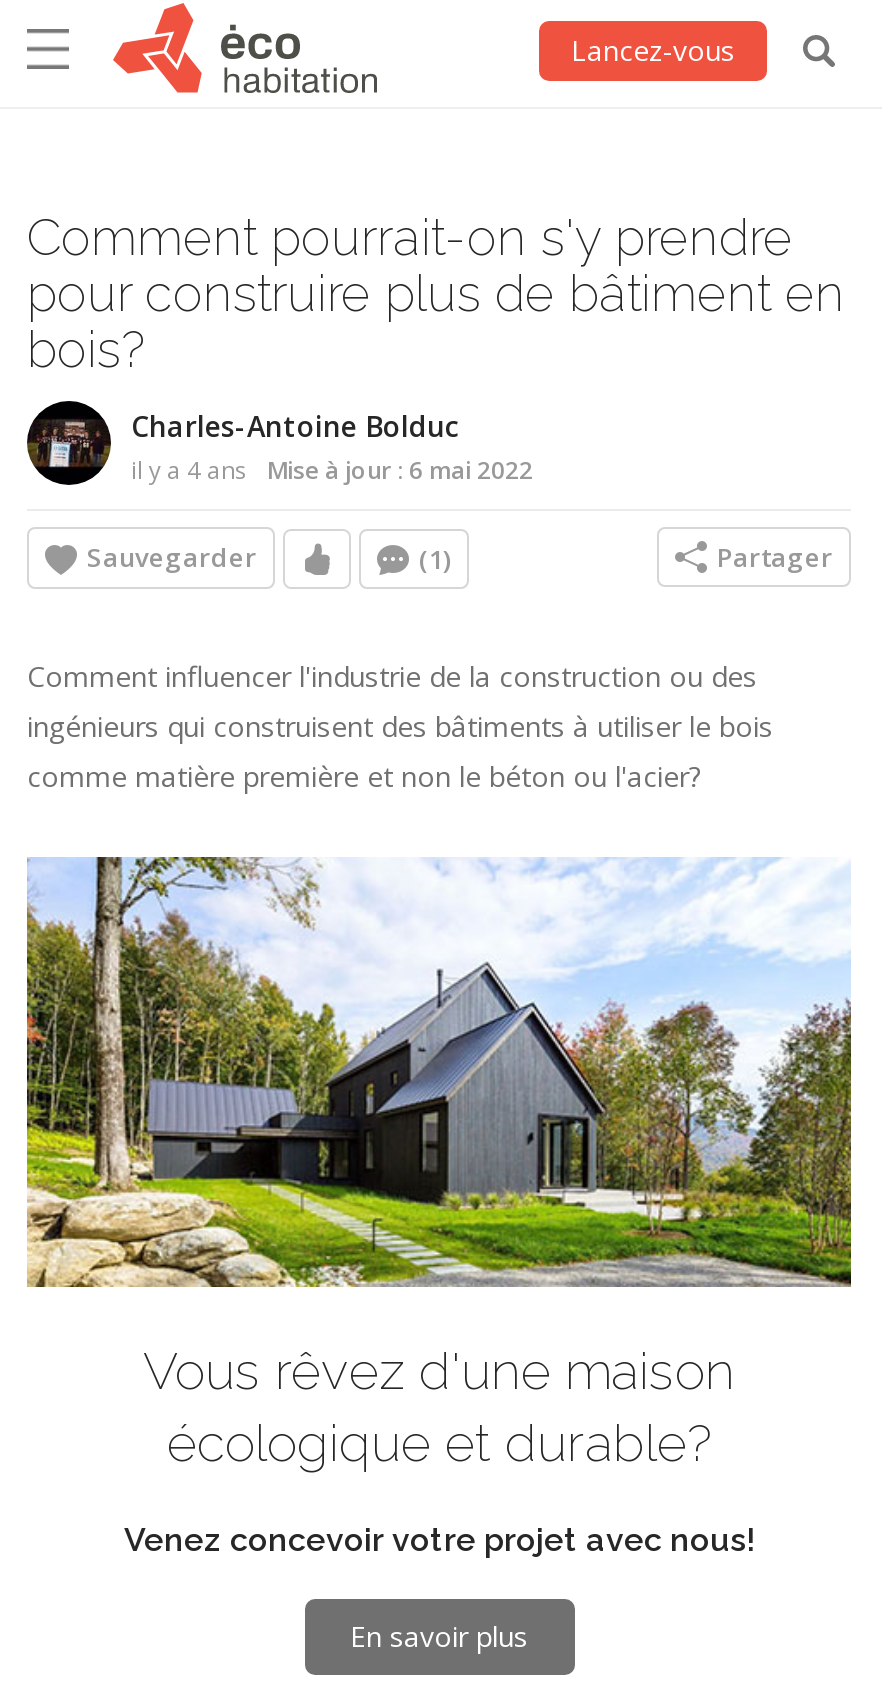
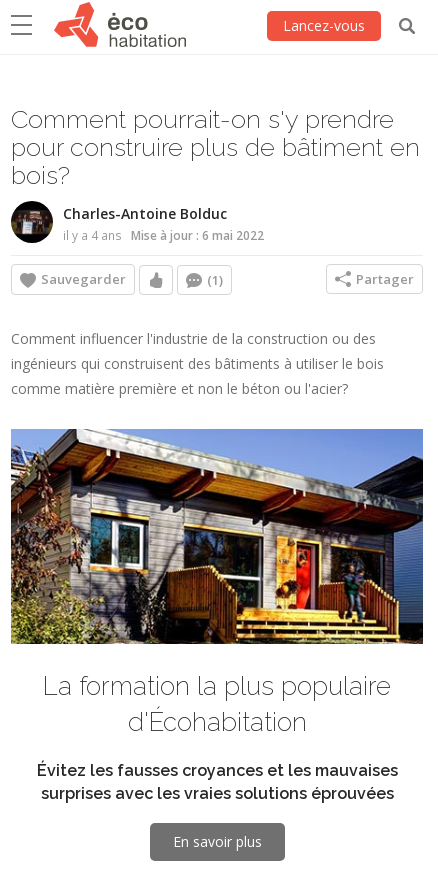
[25,855,853,1474] [image] | Vous rêvez d'une maison | écologique et durable? -> [10,428,424,737] [image] | La formation la plus populaire | d'Écohabitation
[124,1520,754,1558] Venez concevoir votre projet avec nous! -> [36,760,397,802] Évitez les fausses croyances et les mauvaises | surprises avec les vraies solutions éprouvées

